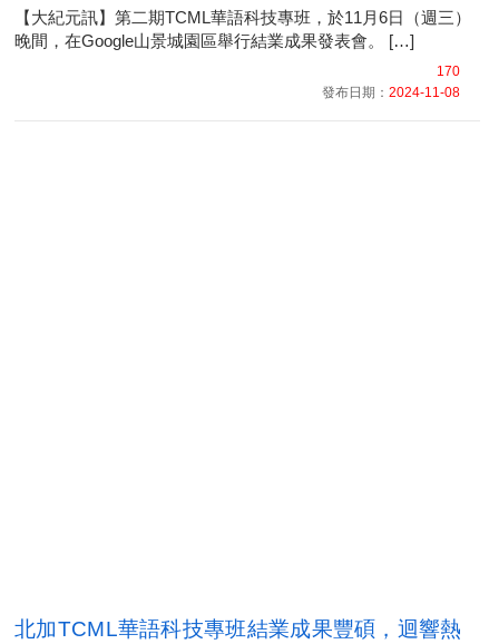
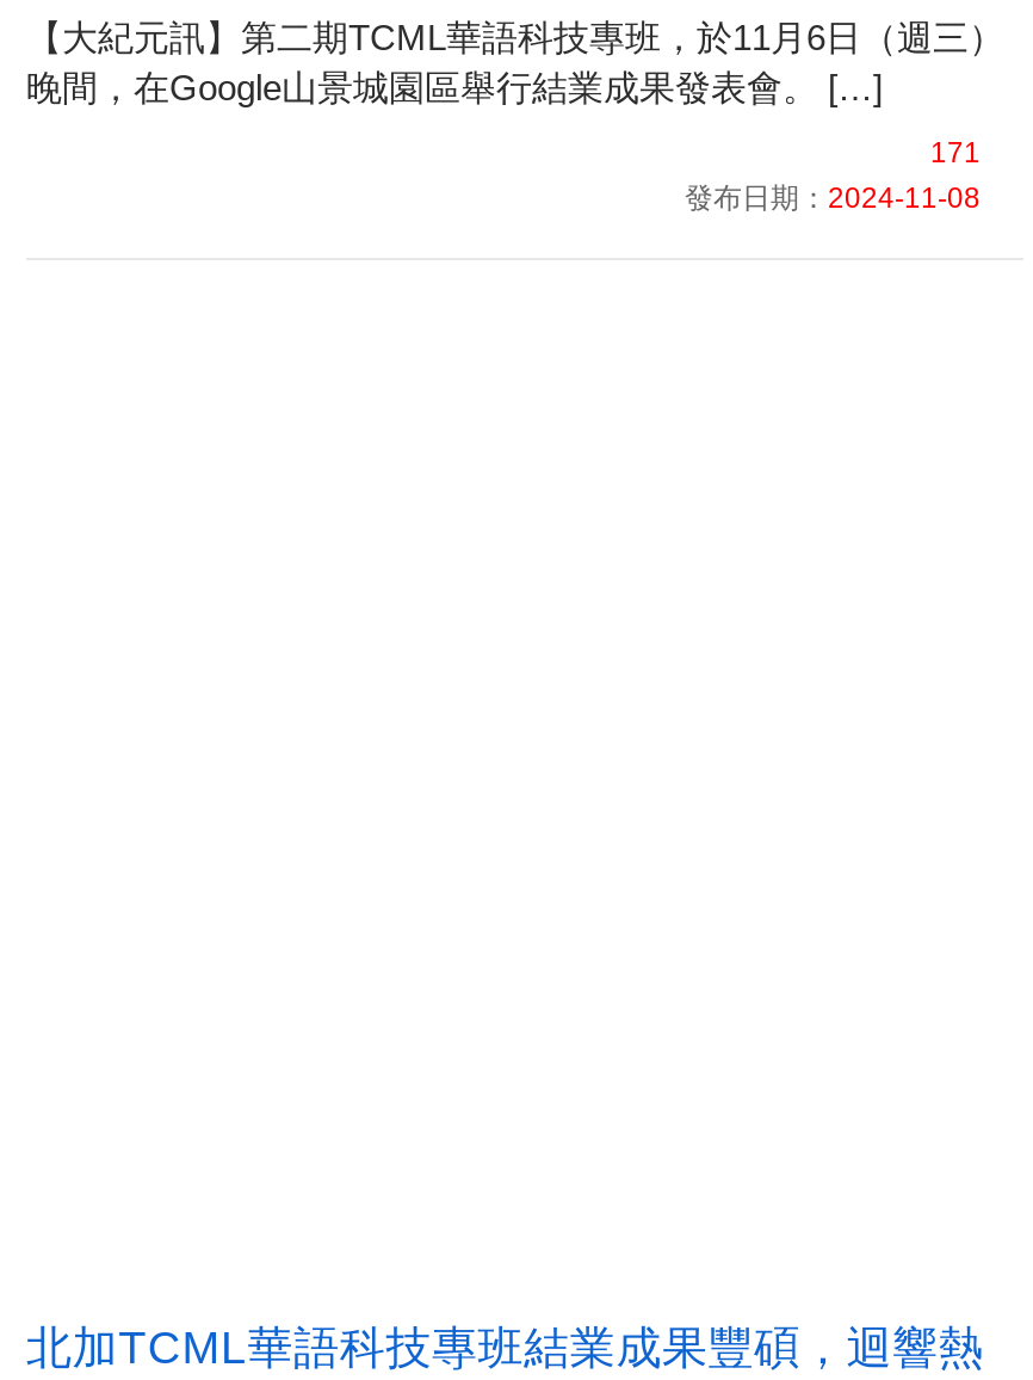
[437,64,460,79] 170 -> [930,136,981,170] 171

